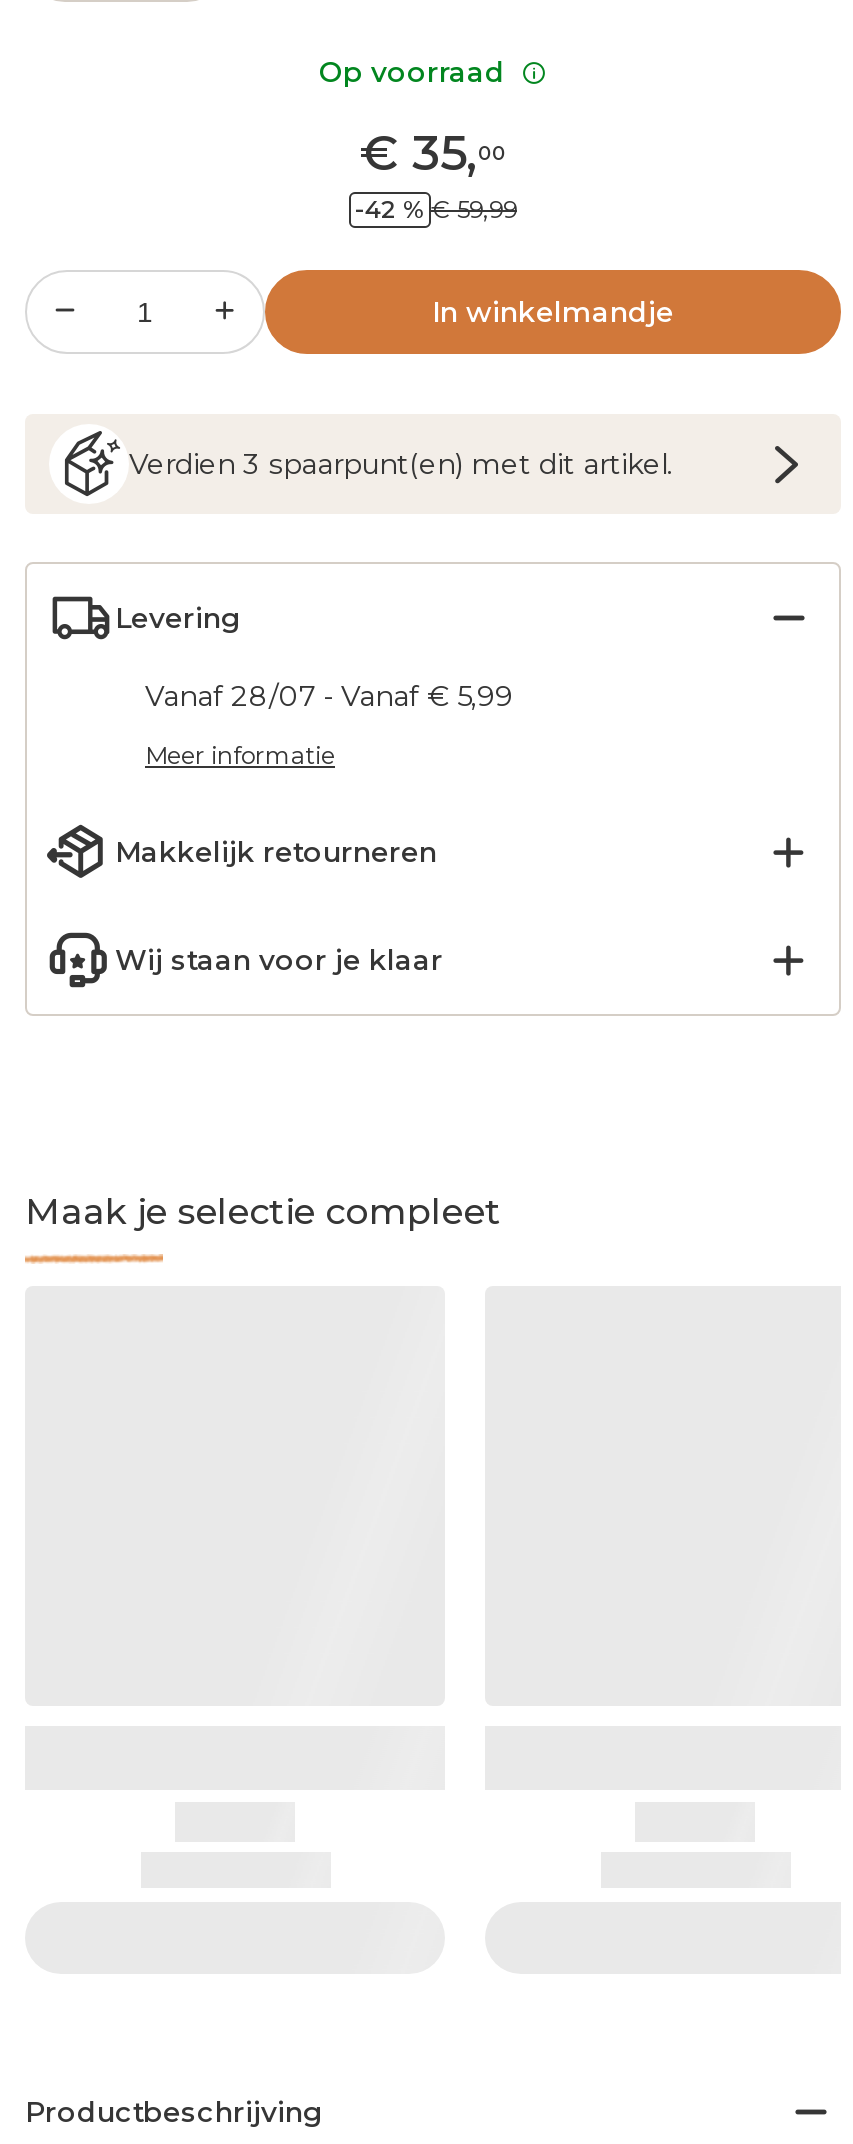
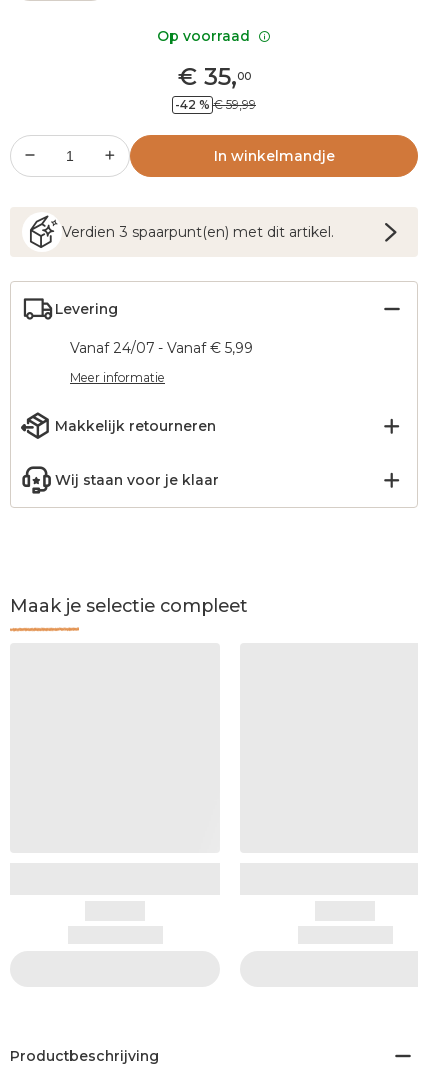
[145,678,513,714] Vanaf 28/07 - Vanaf € 5,99 -> [70,339,253,357] Vanaf 24/07 - Vanaf € 5,99

